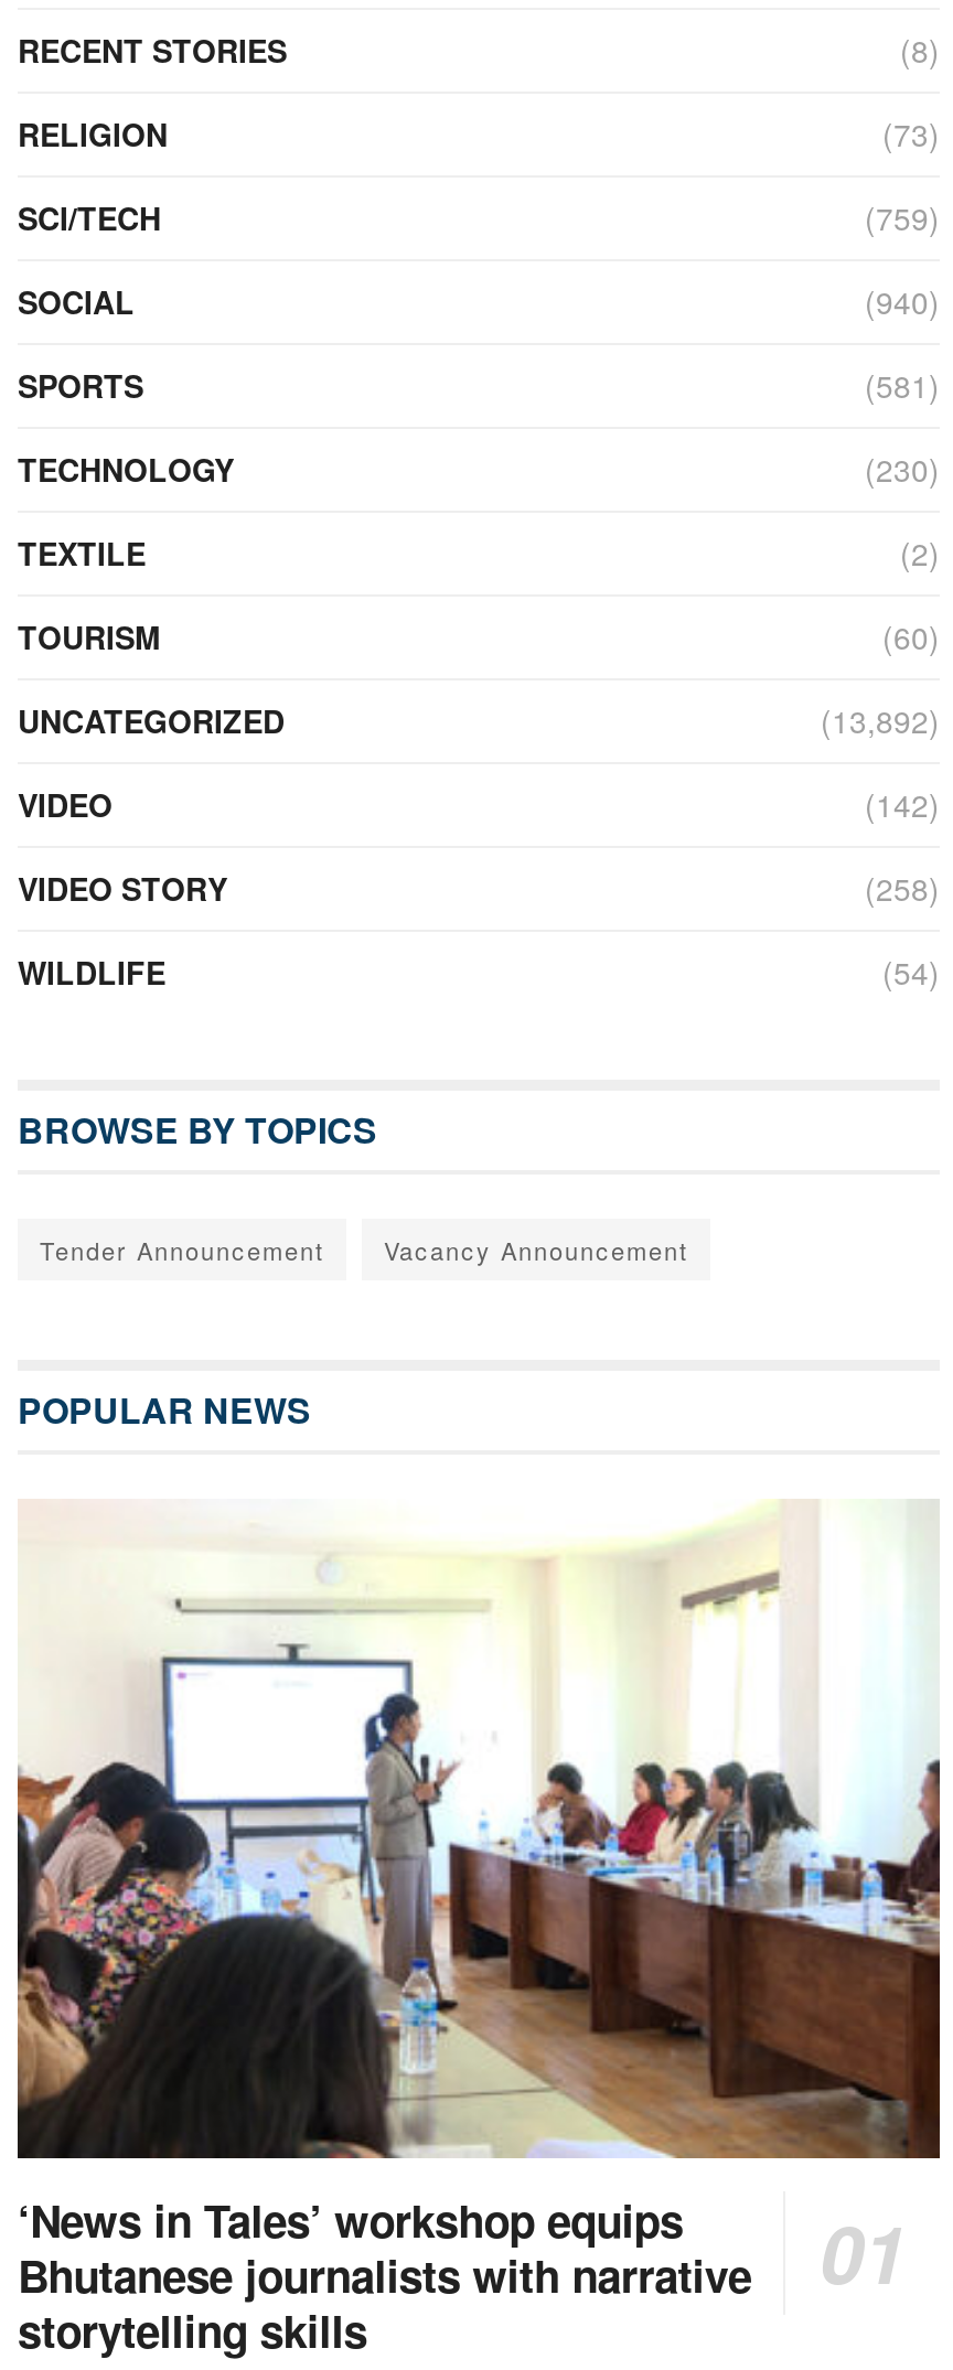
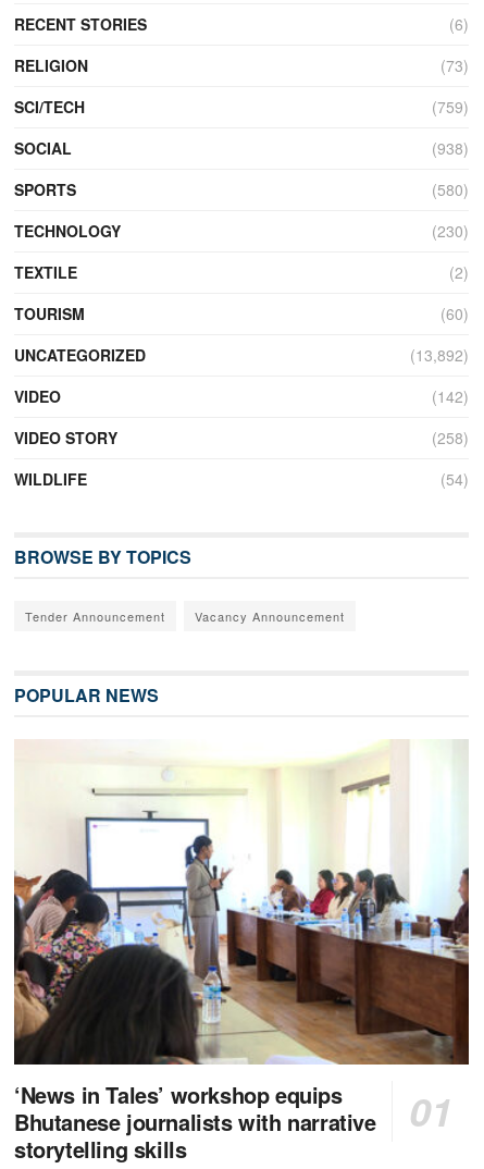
[900,27,940,71] (8) -> [449,13,469,35] (6)
[865,279,940,323] (940) -> [432,137,469,159] (938)
[865,362,940,407] (581) -> [432,178,469,200] (580)

